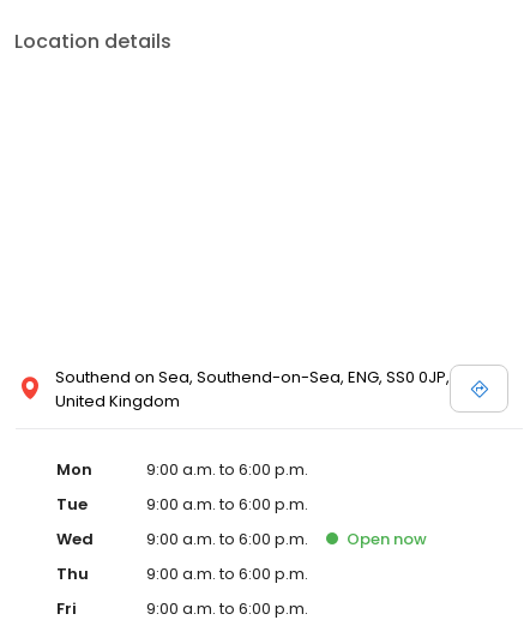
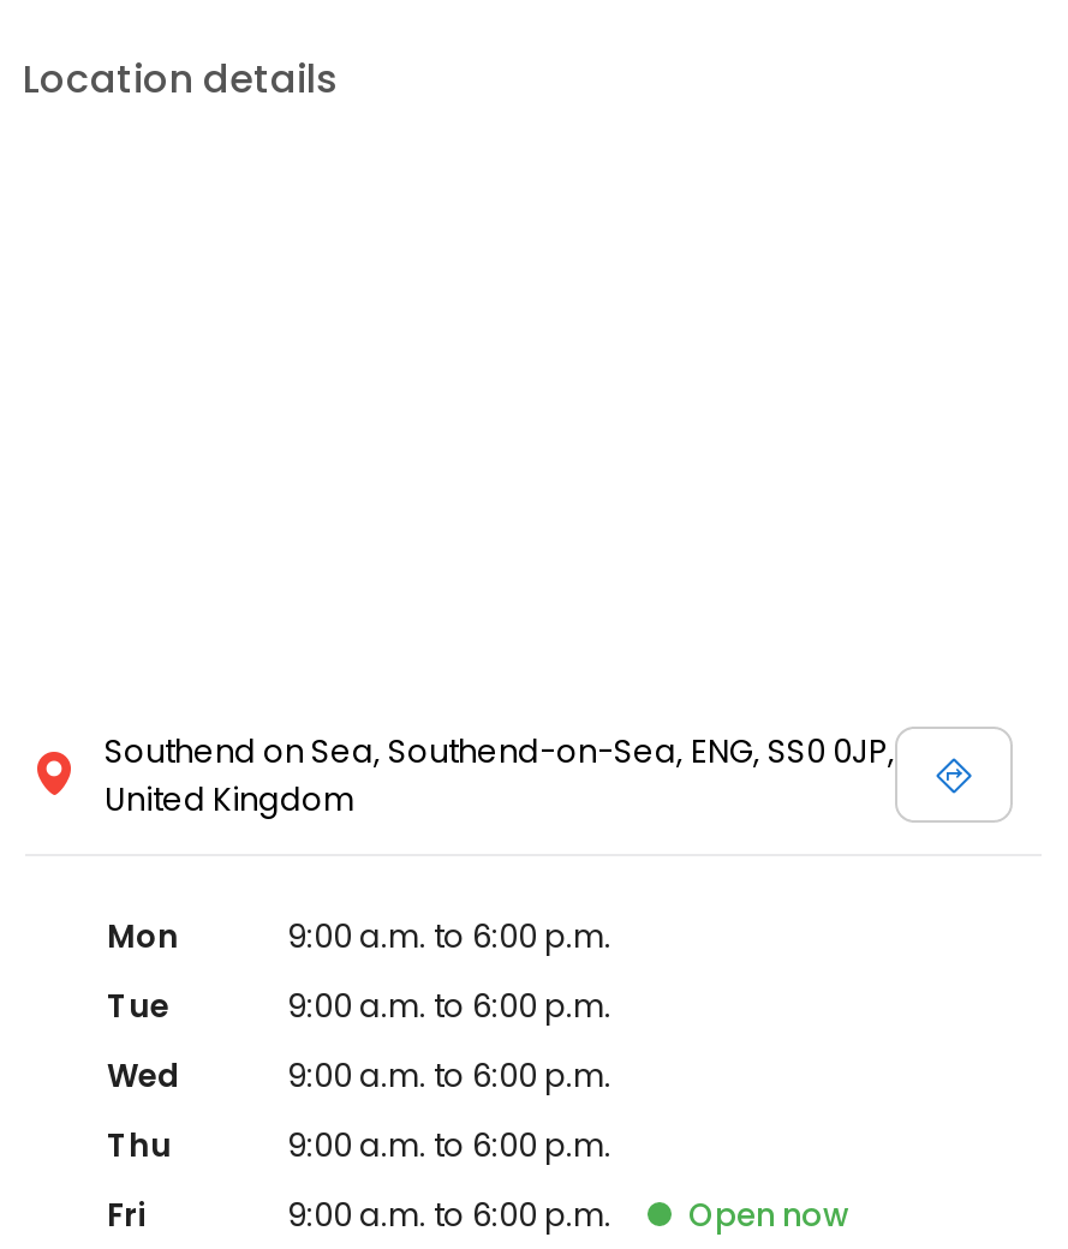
moved [347,528,427,550] -> [688,1192,849,1238]: Open now

